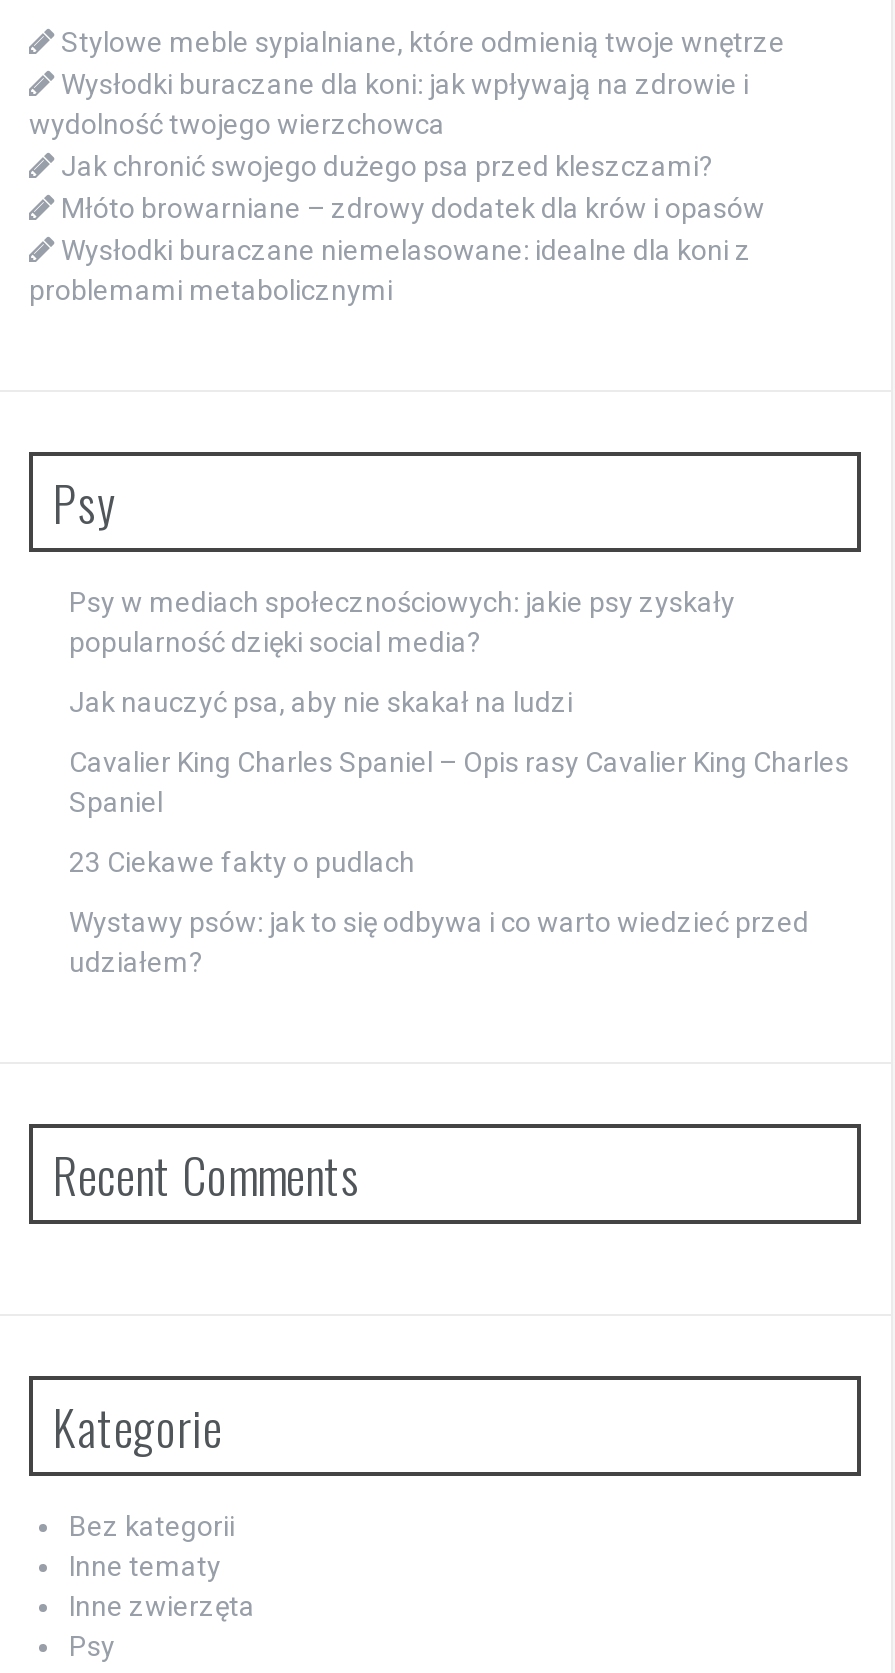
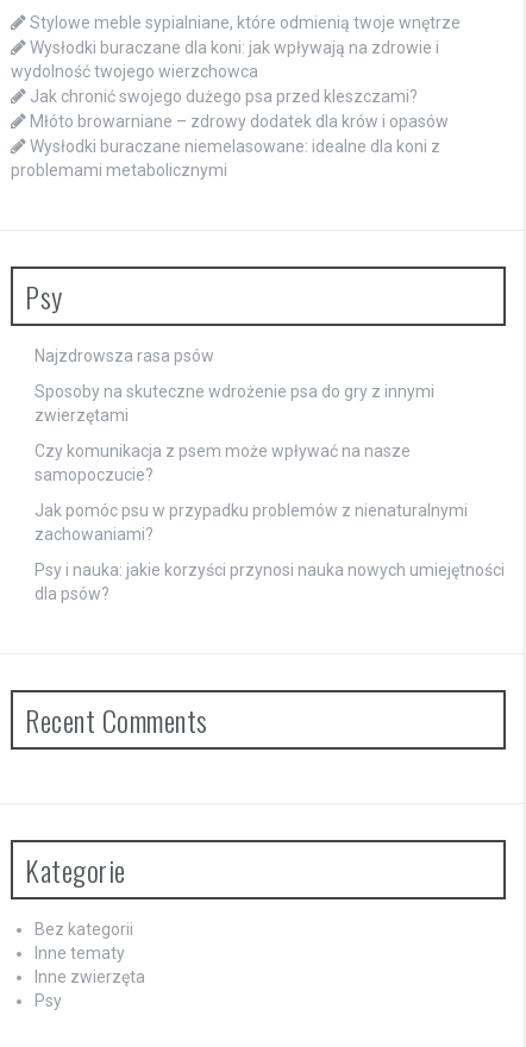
[69,587,735,659] Psy w mediach społecznościowych: jakie psy zyskały | popularność dzięki social media? -> [35,347,214,366] Najzdrowsza rasa psów
[69,687,573,719] Jak nauczyć psa, aby nie skakał na ludzi -> [35,382,434,425] Sposoby na skuteczne wdrożenie psa do gry z innymi | zwierzętami
[69,747,849,819] Cavalier King Charles Spaniel – Opis rasy Cavalier King Charles | Spaniel -> [35,442,411,485] Czy komunikacja z psem może wpływać na nasze | samopoczucie?
[69,847,415,879] 23 Ciekawe fakty o pudlach -> [35,501,468,544] Jak pomóc psu w przypadku problemów z nienaturalnymi | zachowaniami?
[69,907,809,979] Wystawy psów: jak to się odbywa i co warto wiedzieć przed | udziałem? -> [35,561,505,604] Psy i nauka: jakie korzyści przynosi nauka nowych umiejętności | dla psów?

